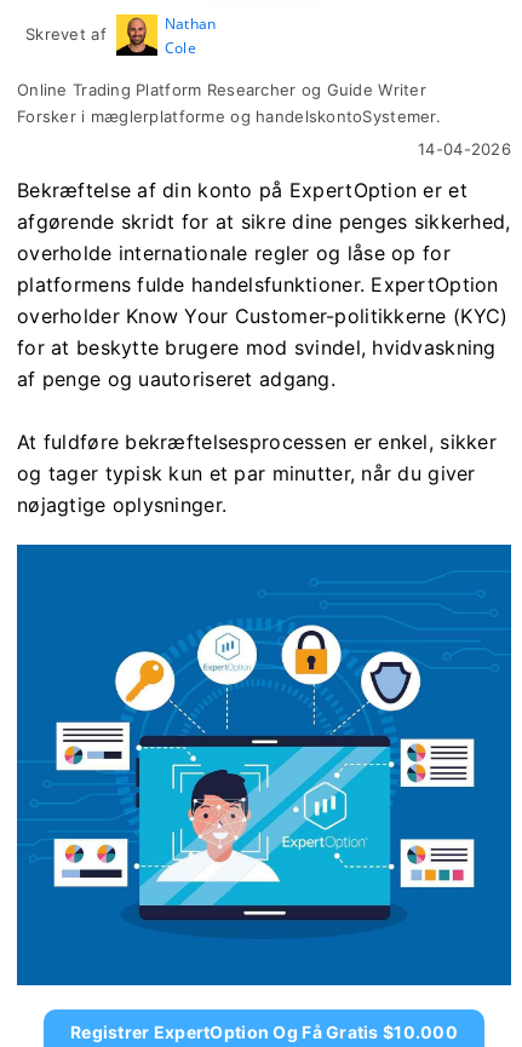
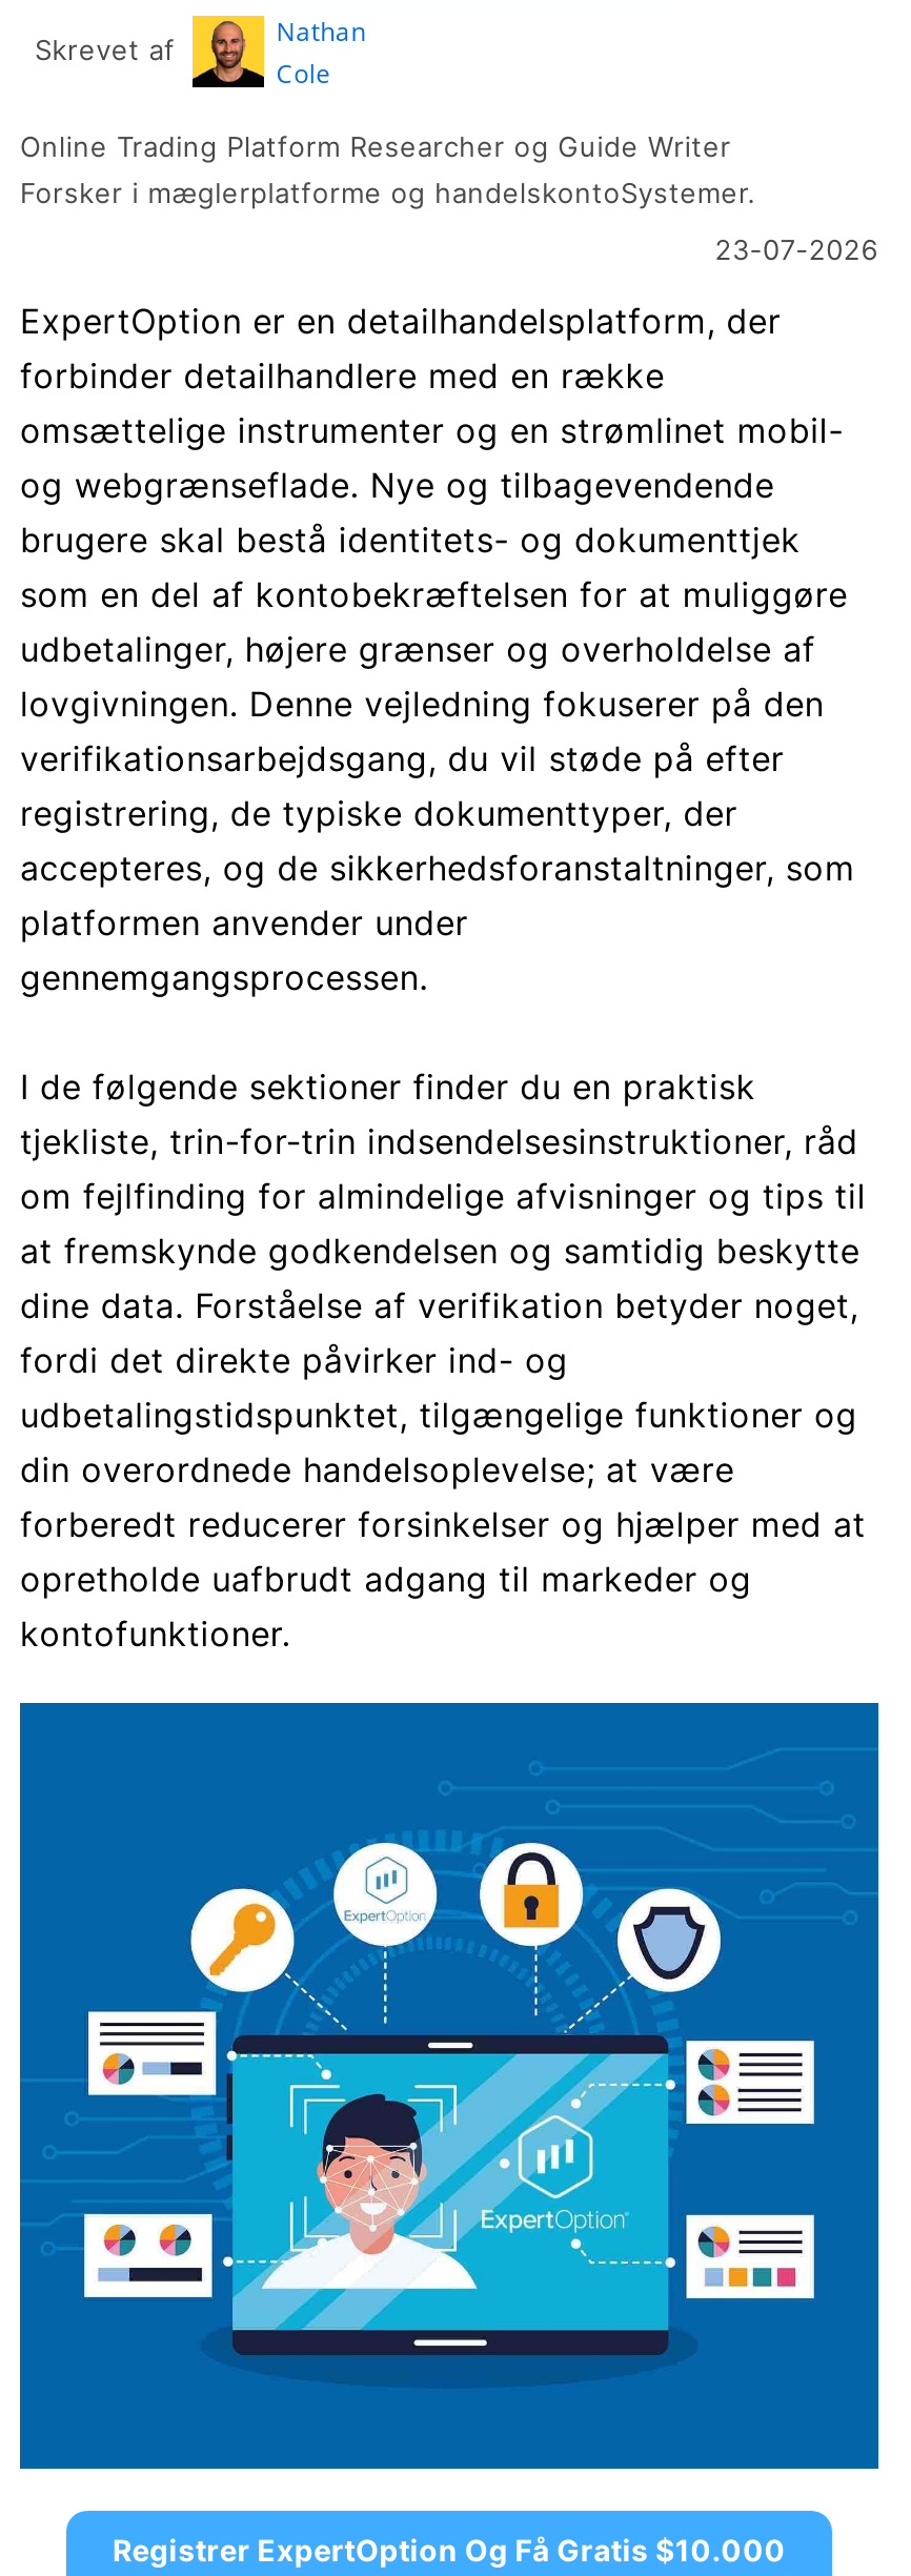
[418,139,511,159] 14-04-2026 -> [715,232,878,266] 23-07-2026
[17,178,511,391] Bekræftelse af din konto på ExpertOption er et | afgørende skridt for at sikre dine penges sikkerhed, | overholde internationale regler og låse op for | platformens fulde handelsfunktioner. ExpertOption | overholder Know Your Customer-politikkerne (KYC) | for at beskytte brugere mod svindel, hvidvaskning | af penge og uautoriseret adgang. -> [20,300,855,998] ExpertOption er en detailhandelsplatform, der | forbinder detailhandlere med en række | omsættelige instrumenter og en strømlinet mobil- | og webgrænseflade. Nye og tilbagevendende | brugere skal bestå identitets- og dokumenttjek | som en del af kontobekræftelsen for at muliggøre | udbetalinger, højere grænser og overholdelse af | lovgivningen. Denne vejledning fokuserer på den | verifikationsarbejdsgang, du vil støde på efter | registrering, de typiske dokumenttyper, der | accepteres, og de sikkerhedsforanstaltninger, som | platformen anvender under | gennemgangsprocessen.
[17,430,497,517] At fuldføre bekræftelsesprocessen er enkel, sikker | og tager typisk kun et par minutter, når du giver | nøjagtige oplysninger. -> [20,1066,866,1655] I de følgende sektioner finder du en praktisk | tjekliste, trin-for-trin indsendelsesinstruktioner, råd | om fejlfinding for almindelige afvisninger og tips til | at fremskynde godkendelsen og samtidig beskytte | dine data. Forståelse af verifikation betyder noget, | fordi det direkte påvirker ind- og | udbetalingstidspunktet, tilgængelige funktioner og | din overordnede handelsoplevelse; at være | forberedt reducerer forsinkelser og hjælper med at | opretholde uafbrudt adgang til markeder og | kontofunktioner.

